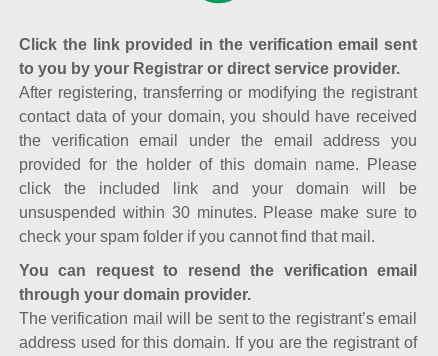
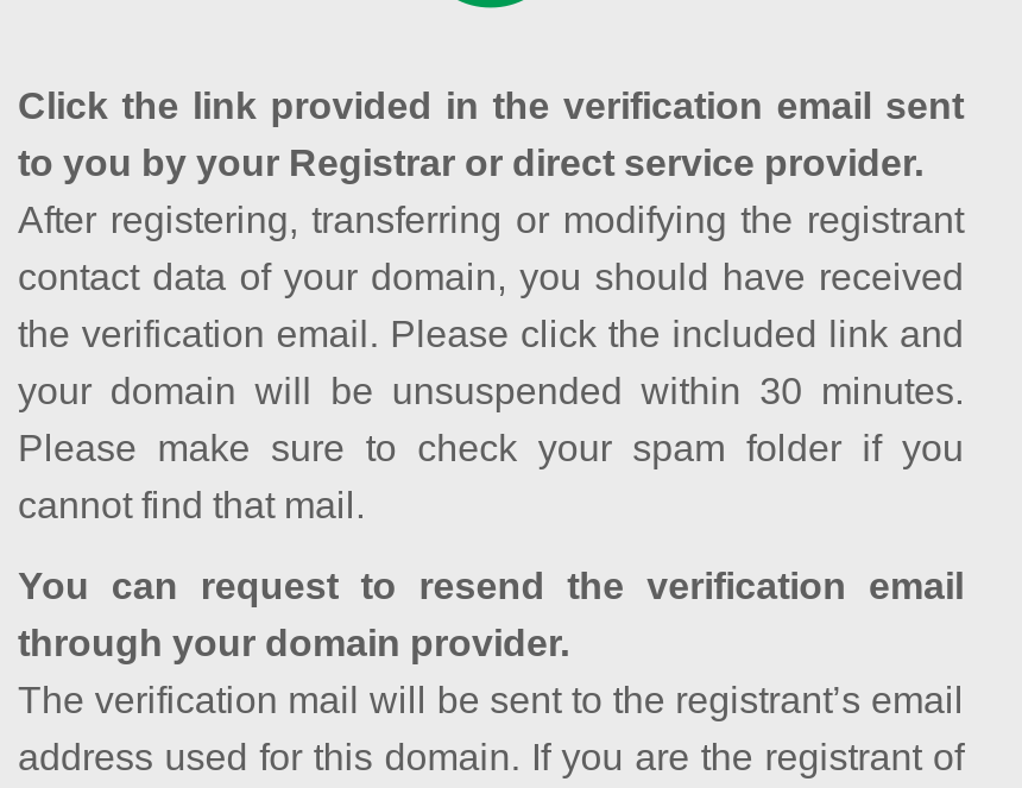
[19,132,417,245] the verification email under the email address you | provided for the holder of this domain name. Please | click the included link and your domain will be | unsuspended within 30 minutes. Please make sure to | check your spam folder if you cannot find that mail. -> [18,314,964,525] the verification email. Please click the included link and | your domain will be unsuspended within 30 minutes. | Please make sure to check your spam folder if you | cannot find that mail.

